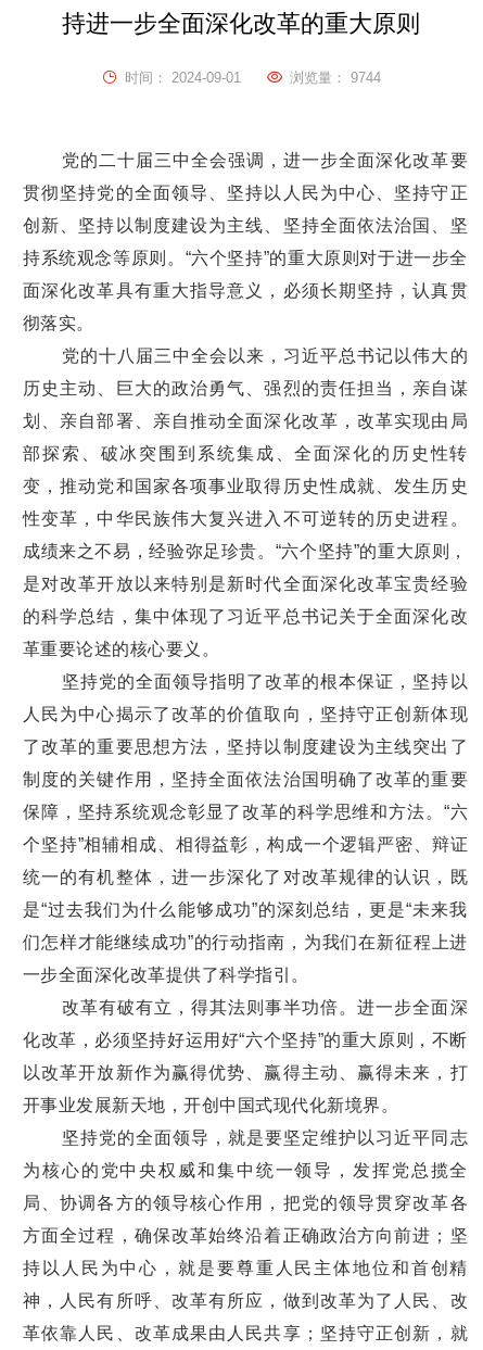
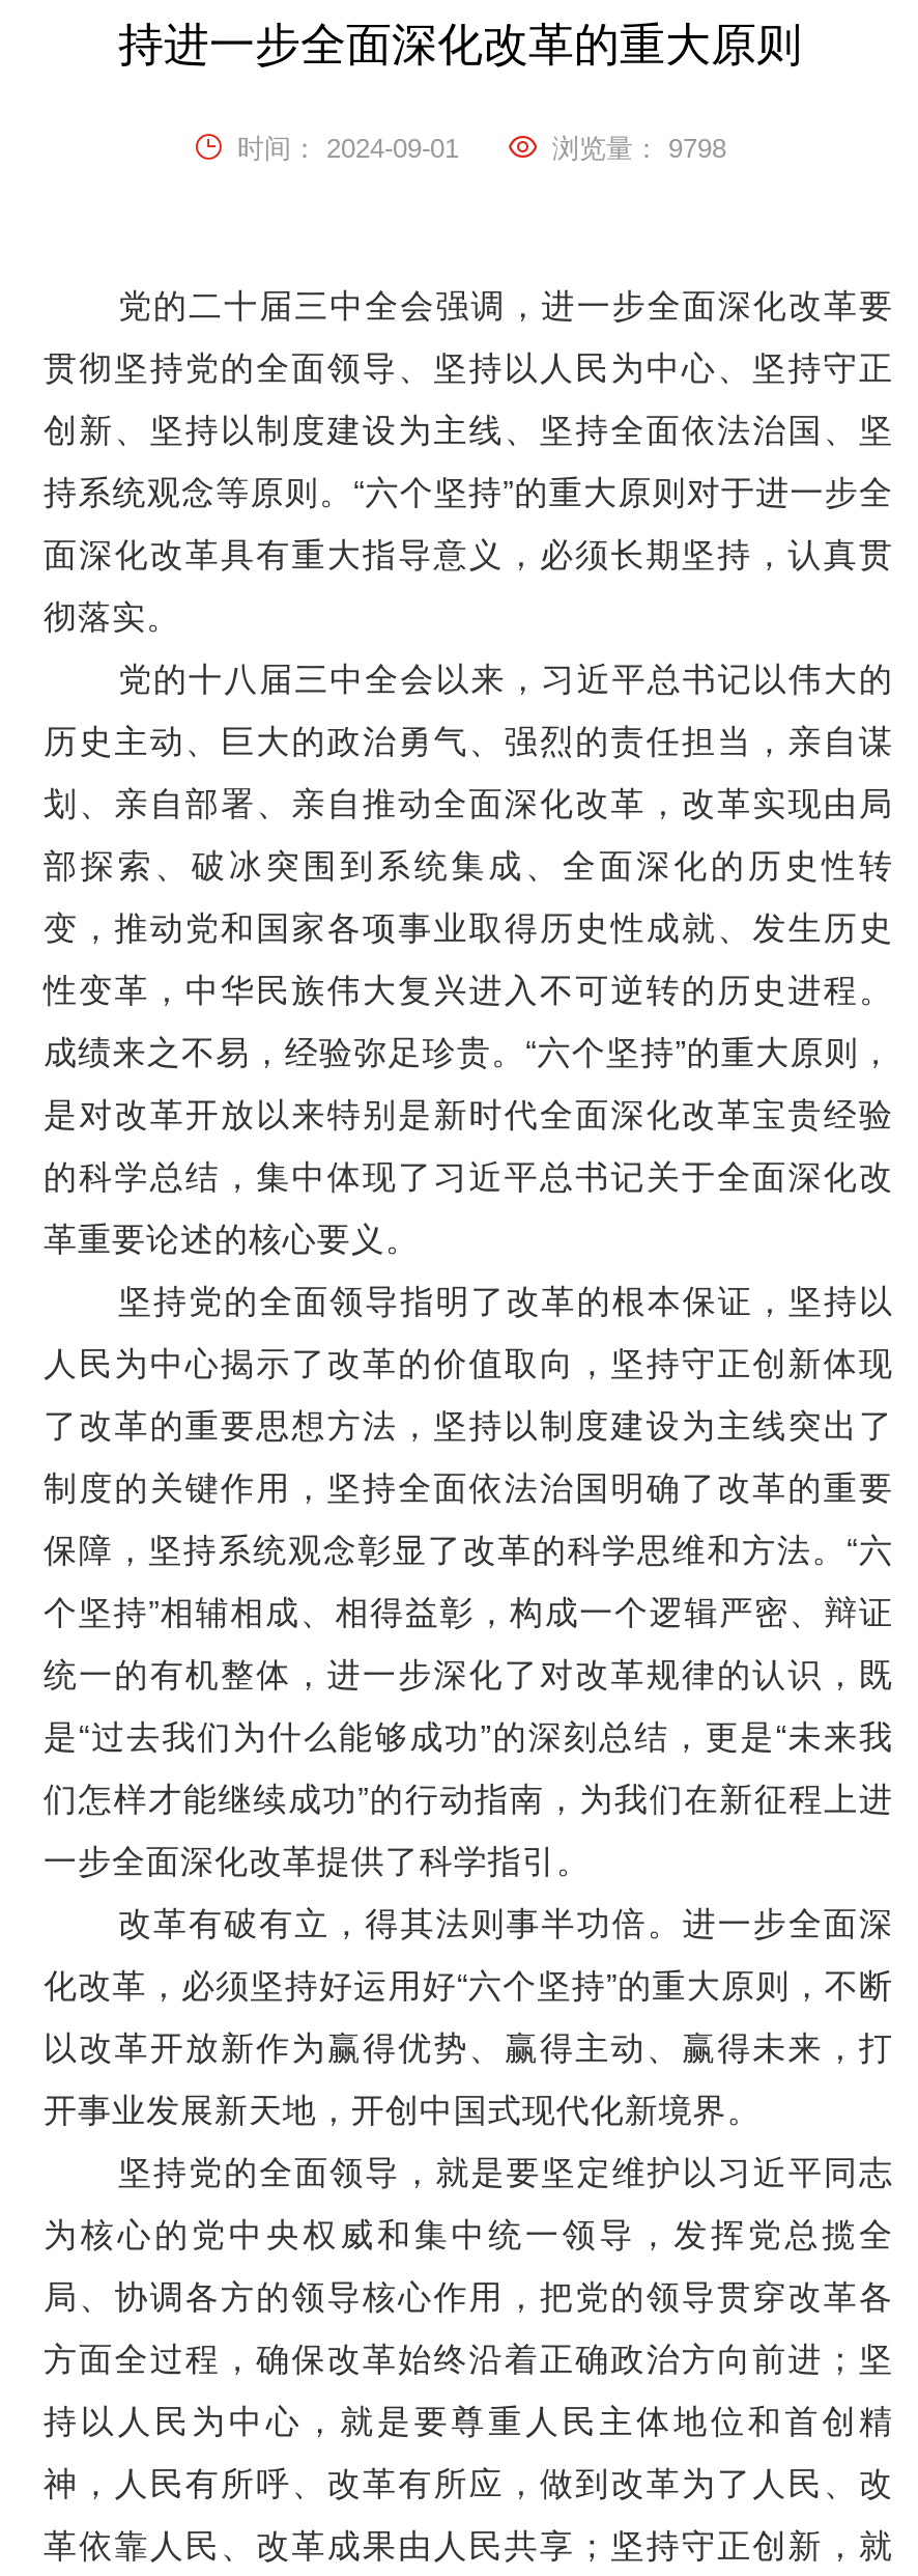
[289,70,380,86] 浏览量： 9744 -> [552,133,726,164] 浏览量： 9798

